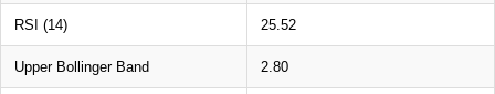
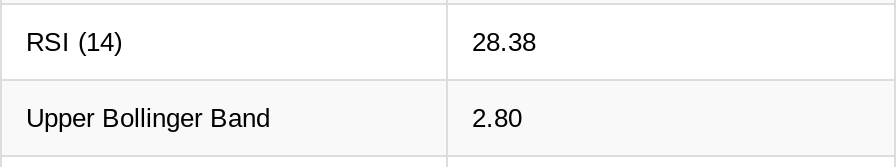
[261,16,296,33] 25.52 -> [472,26,536,56] 28.38

